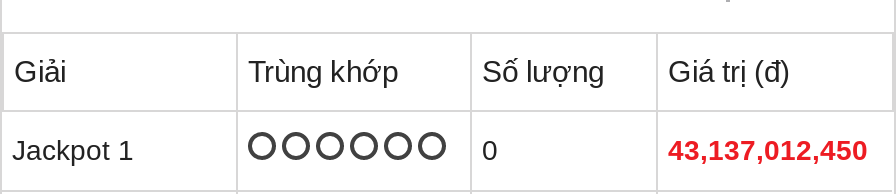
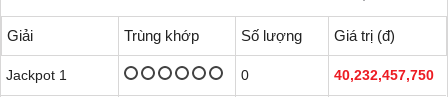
[668,134,868,166] 43,137,012,450 -> [334,67,434,83] 40,232,457,750

